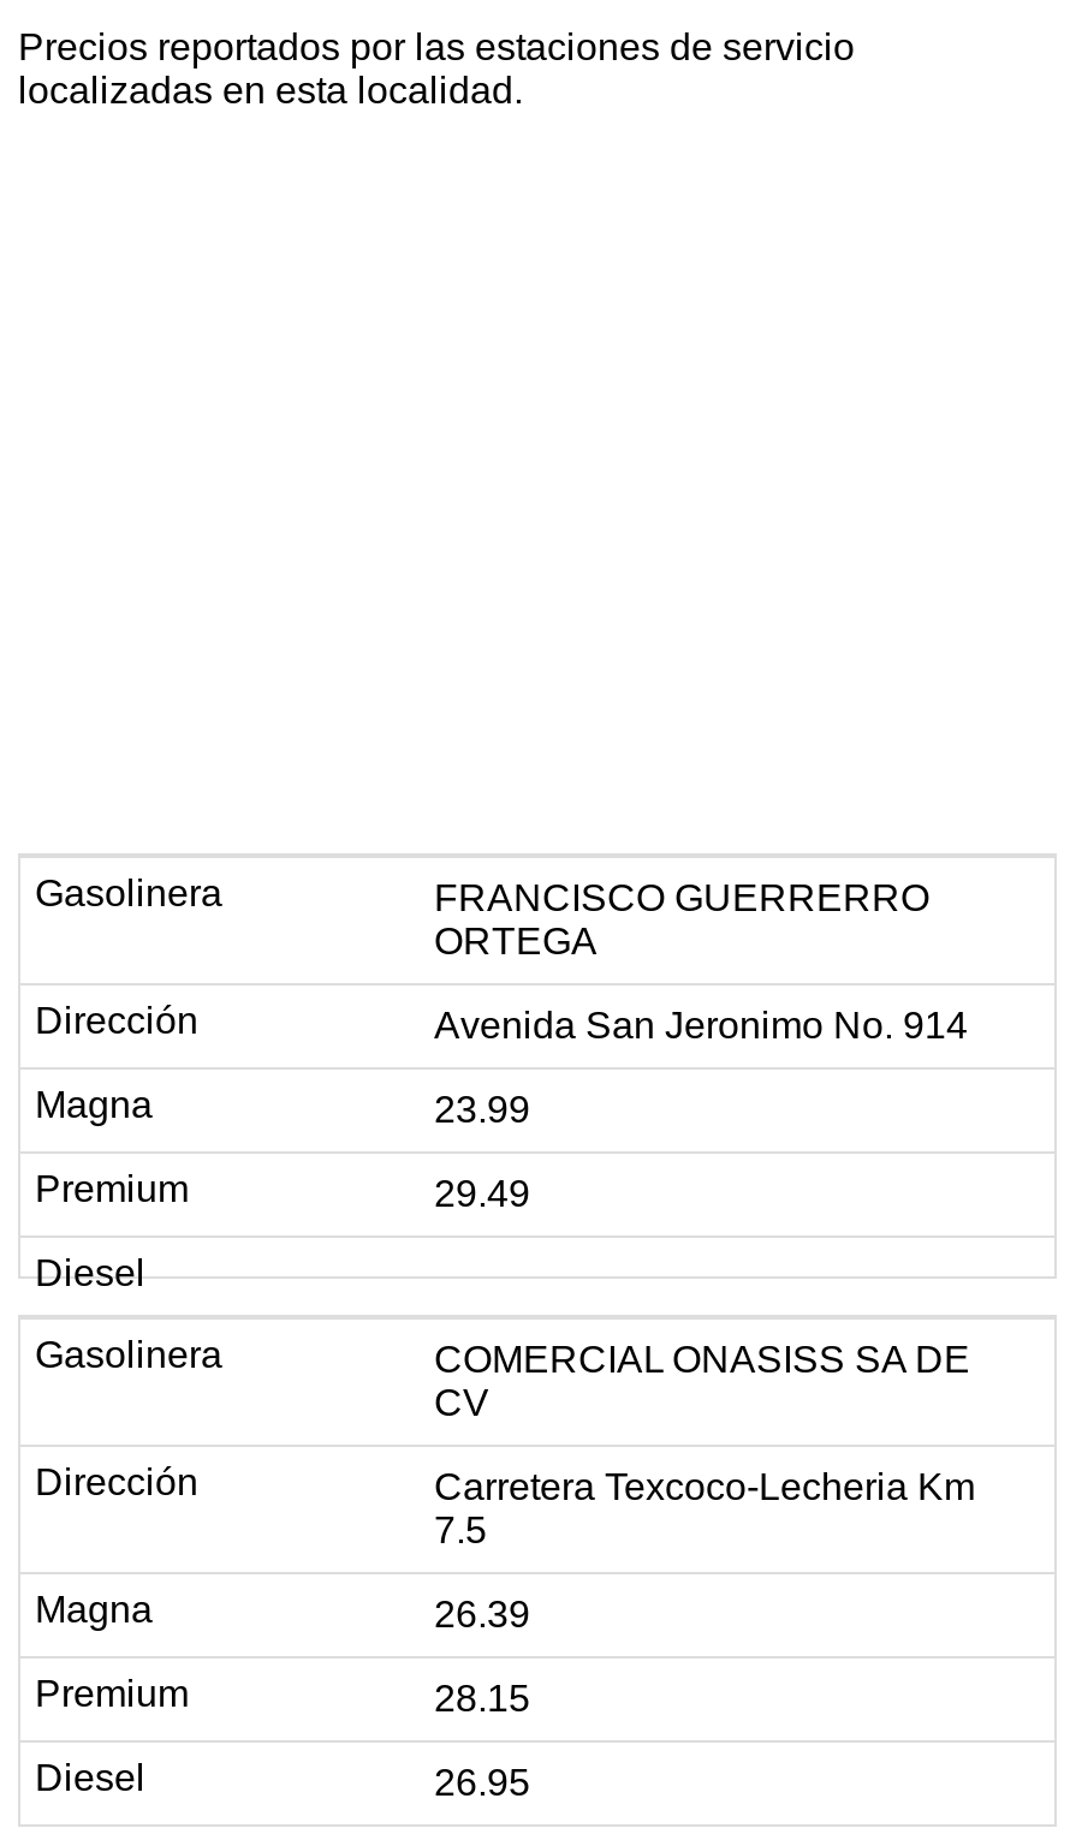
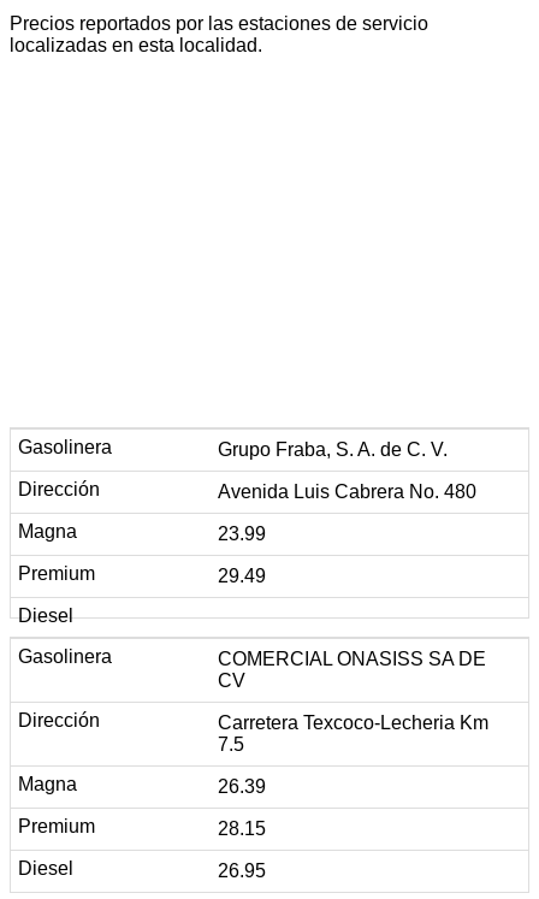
[434,877,929,961] FRANCISCO GUERRERRO | ORTEGA -> [218,439,448,459] Grupo Fraba, S. A. de C. V.
[434,1004,968,1045] Avenida San Jeronimo No. 914 -> [218,481,476,501] Avenida Luis Cabrera No. 480

